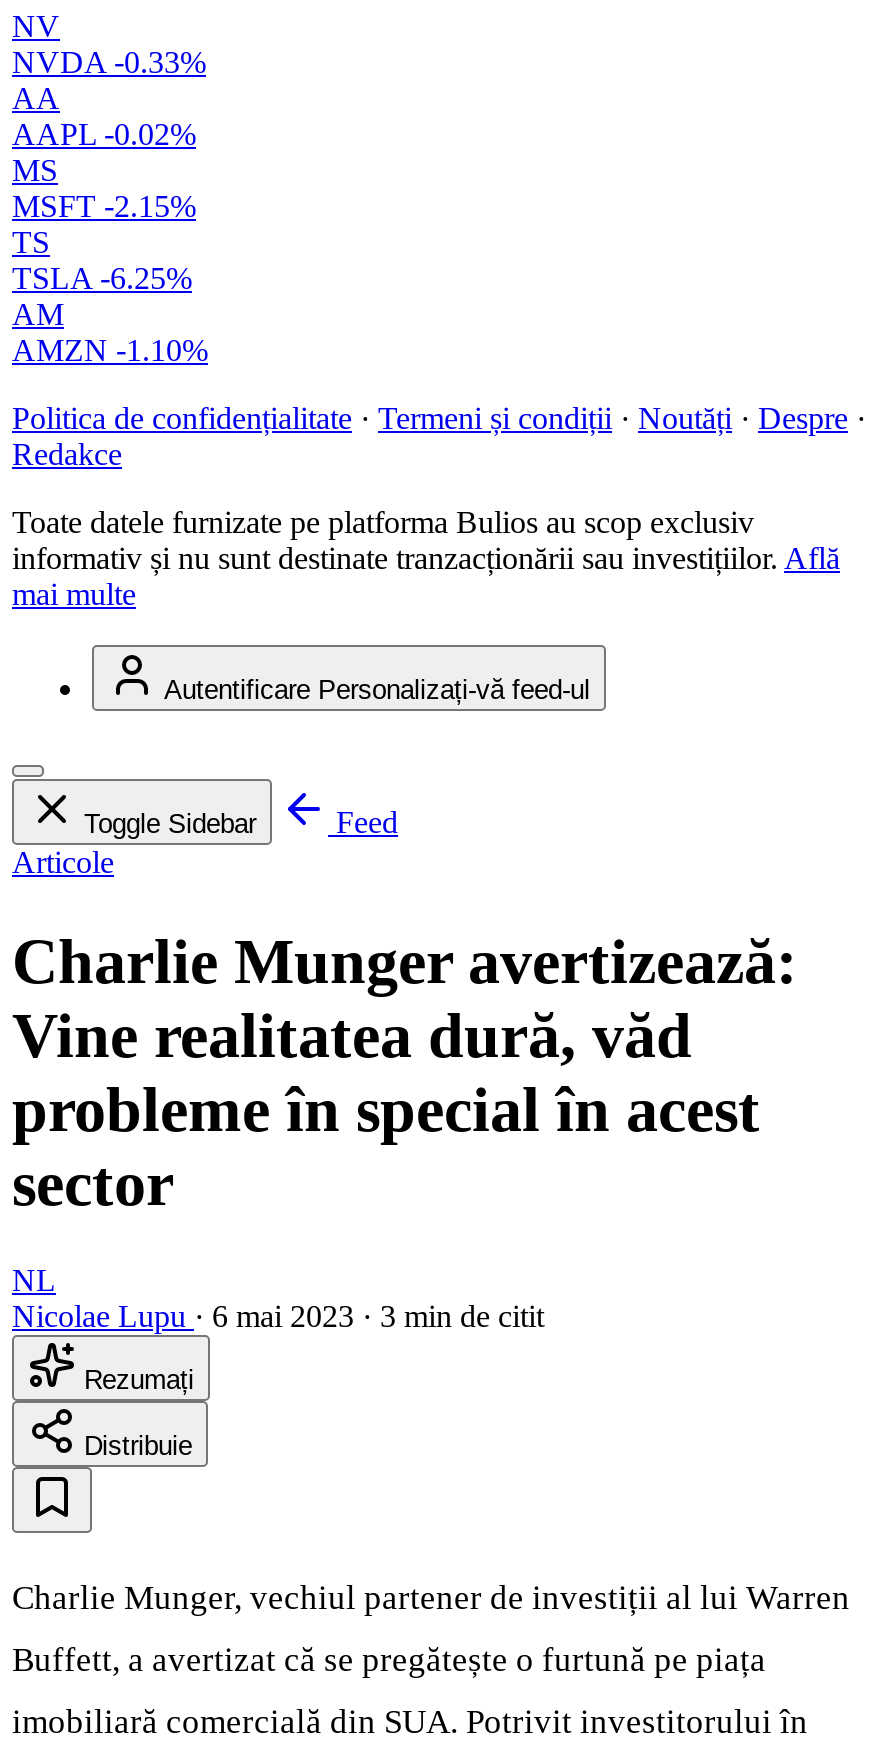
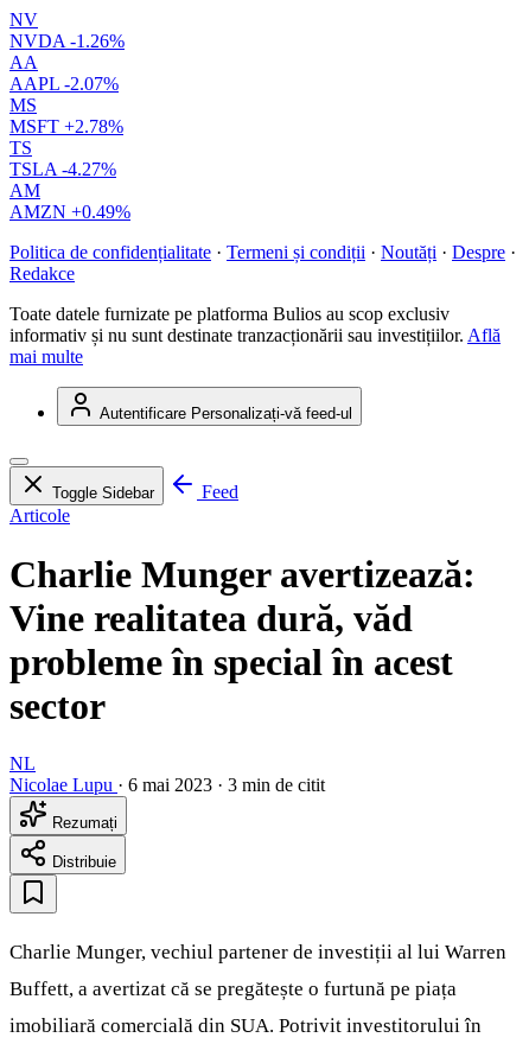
[12,45,206,79] NVDA -0.33% -> [9,31,125,51] NVDA -1.26%
[12,117,196,151] AAPL -0.02% -> [9,74,119,94] AAPL -2.07%
[12,189,196,223] MSFT -2.15% -> [9,116,123,137] MSFT +2.78%
[12,261,192,295] TSLA -6.25% -> [9,159,116,179] TSLA -4.27%
[12,333,208,367] AMZN -1.10% -> [9,202,130,222] AMZN +0.49%

